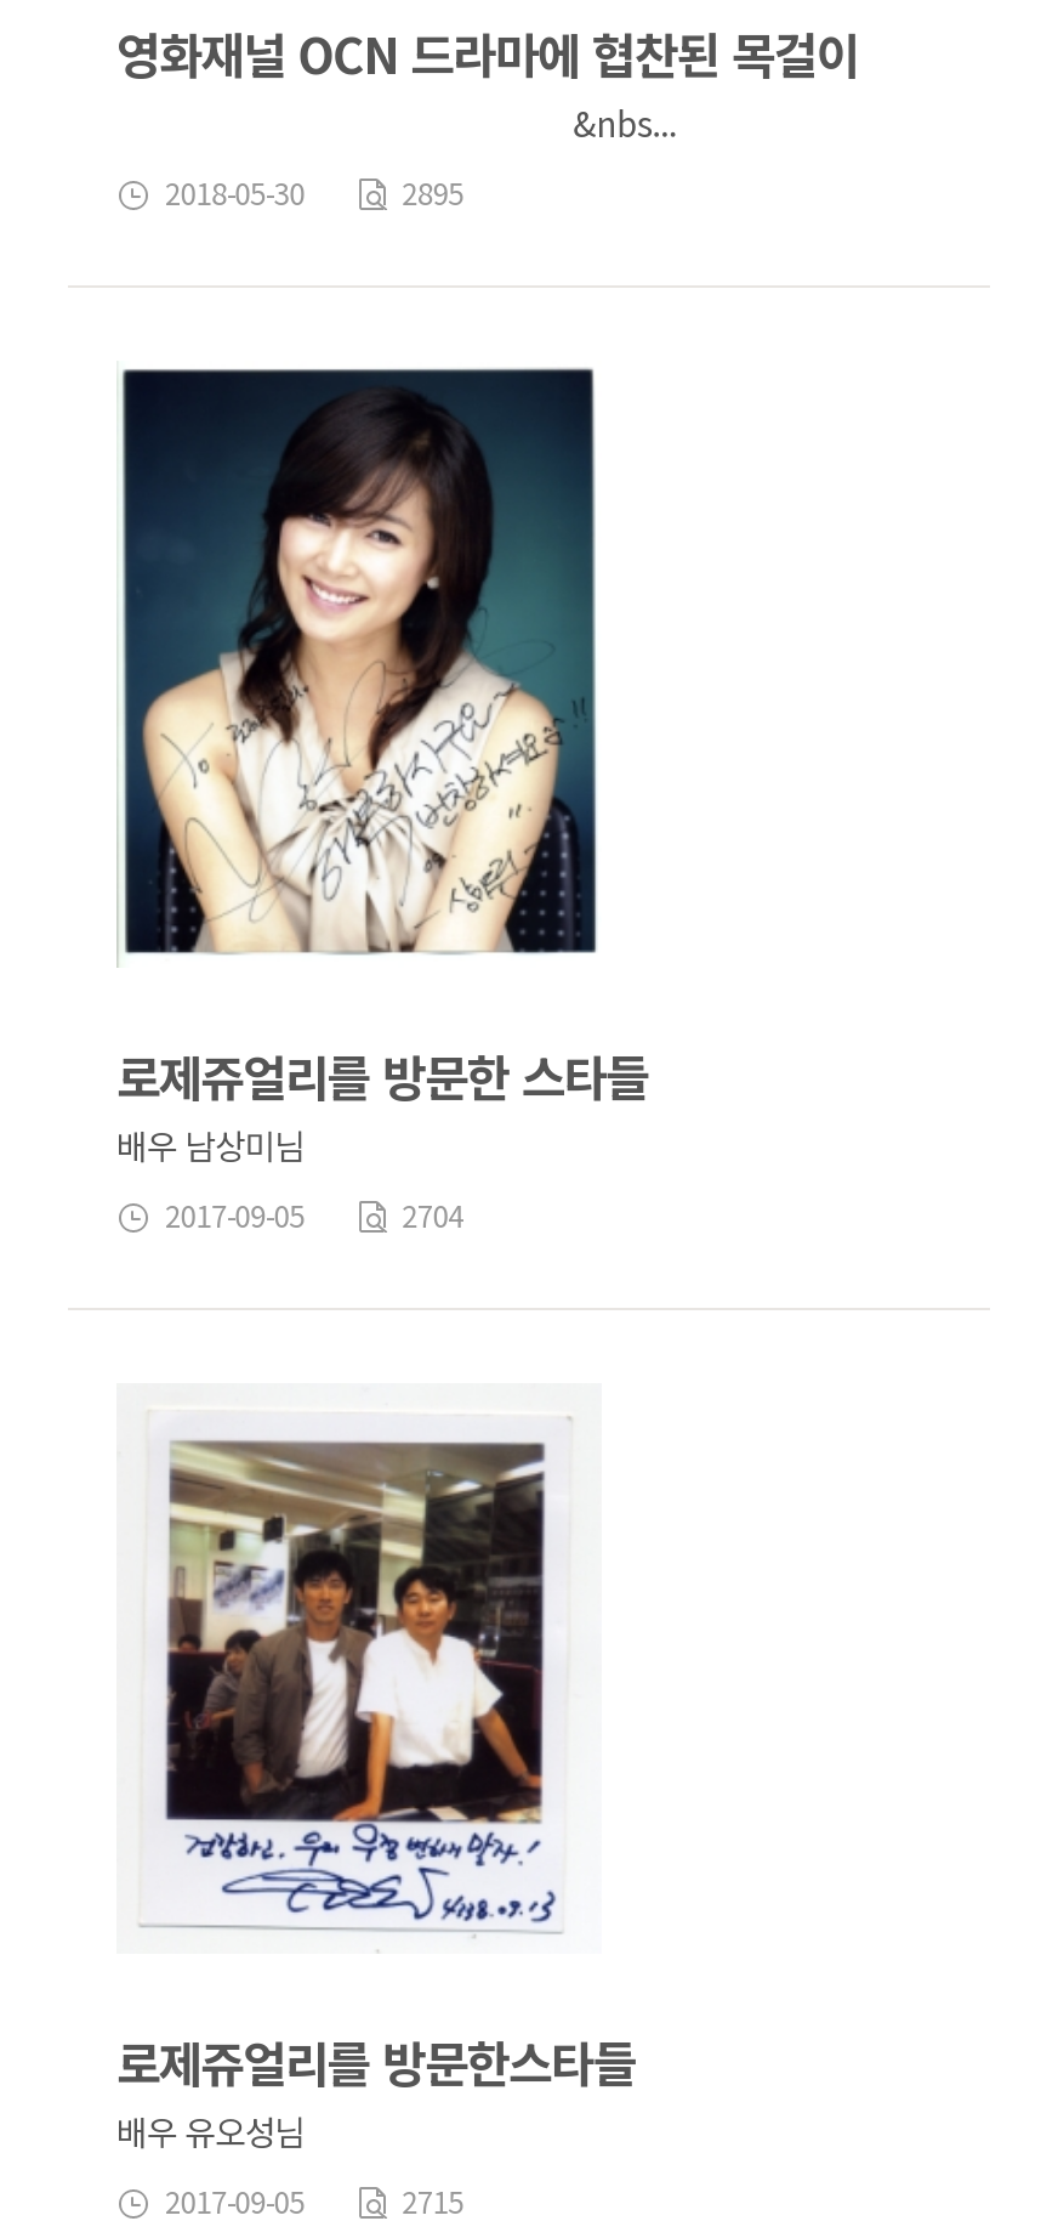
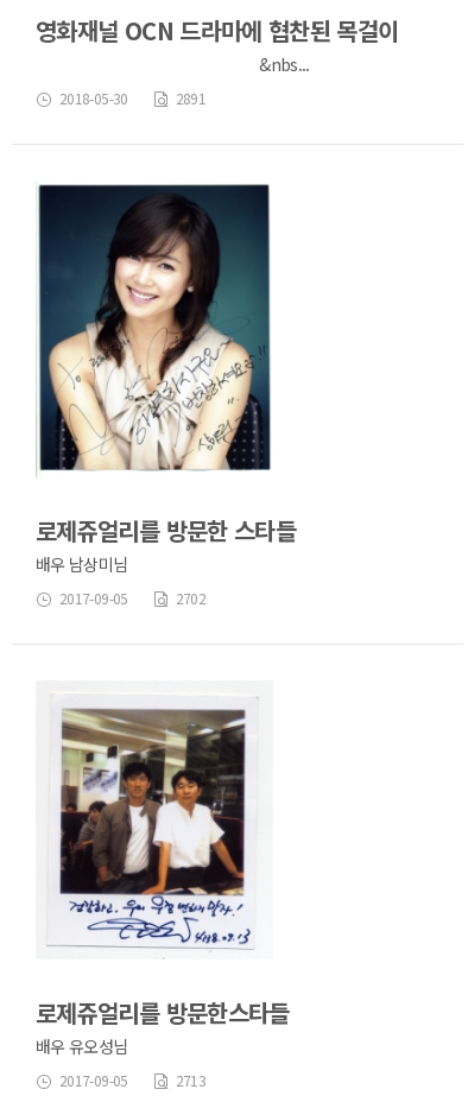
[402,170,464,212] 2895 -> [175,87,206,108] 2891
[402,1193,464,1234] 2704 -> [175,587,206,608] 2702
[402,2180,464,2221] 2715 -> [175,1070,206,1090] 2713

